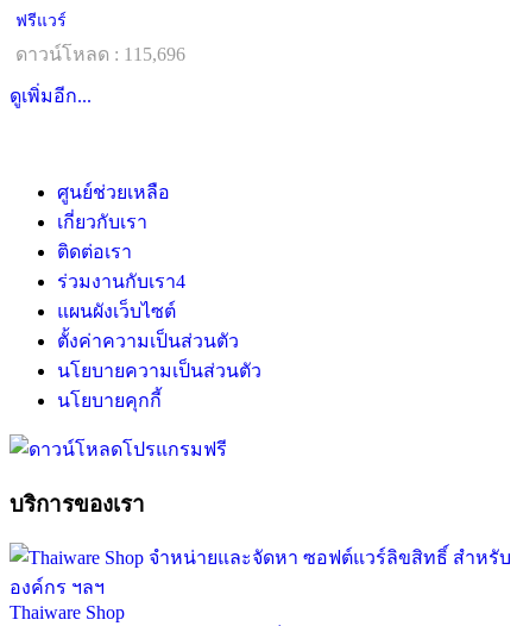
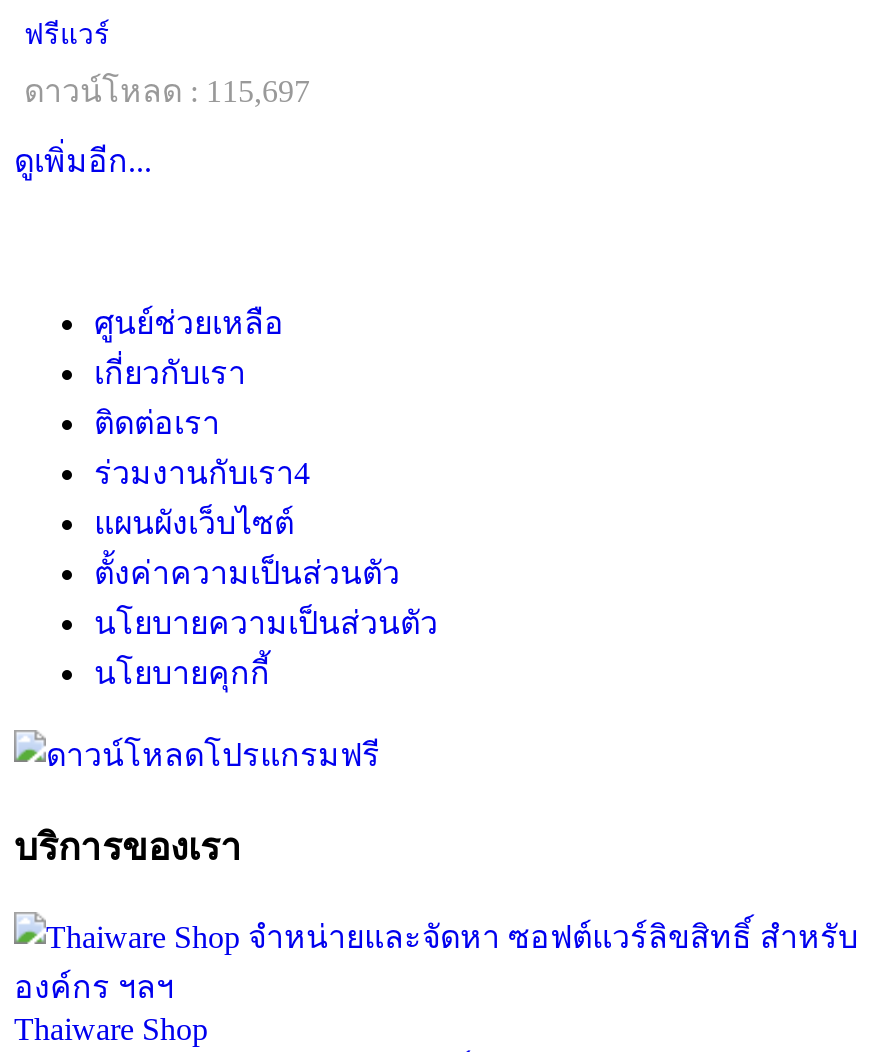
[15,44,185,64] ดาวน์โหลด : 115,696 -> [24,74,310,108] ดาวน์โหลด : 115,697

